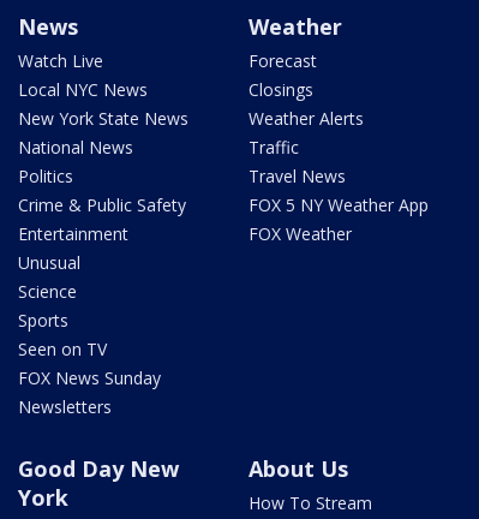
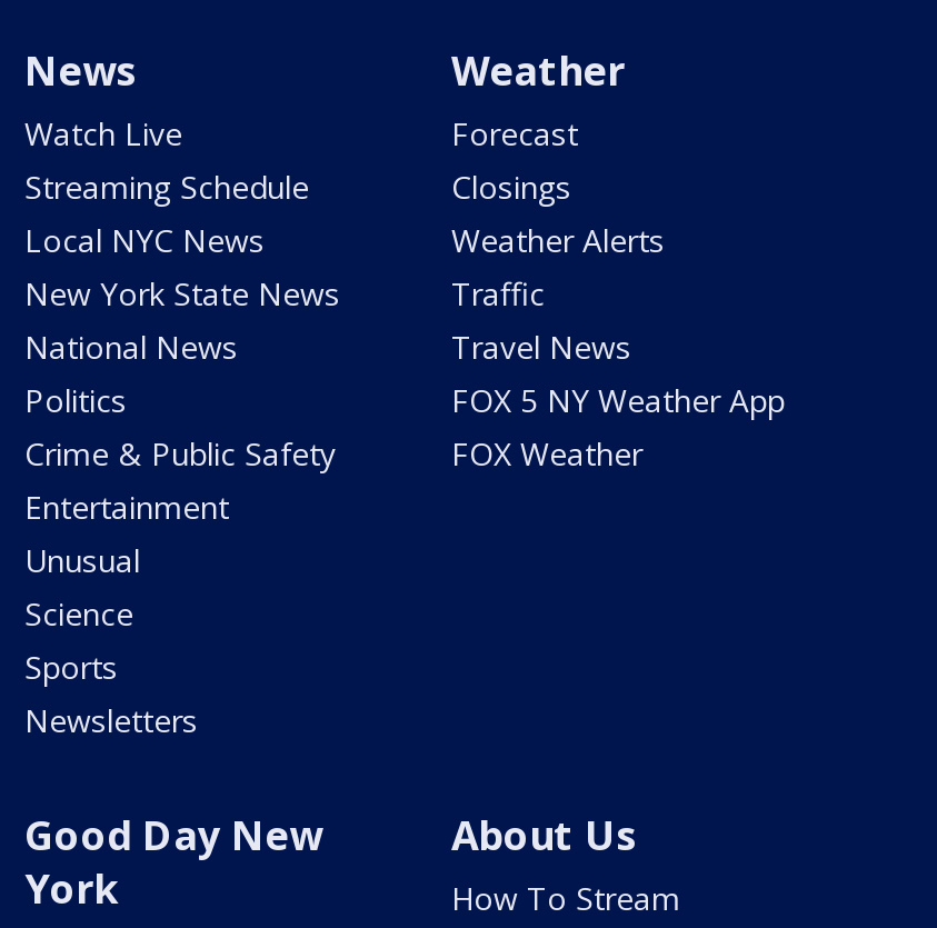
moved [18,78,188,331] -> [24,219,340,688]: Local NYC News | New York State News | National News | ... | Science | Sports
none -> [24,165,309,208] Streaming Schedule
[18,337,161,389] Seen on TV | FOX News Sunday -> none

